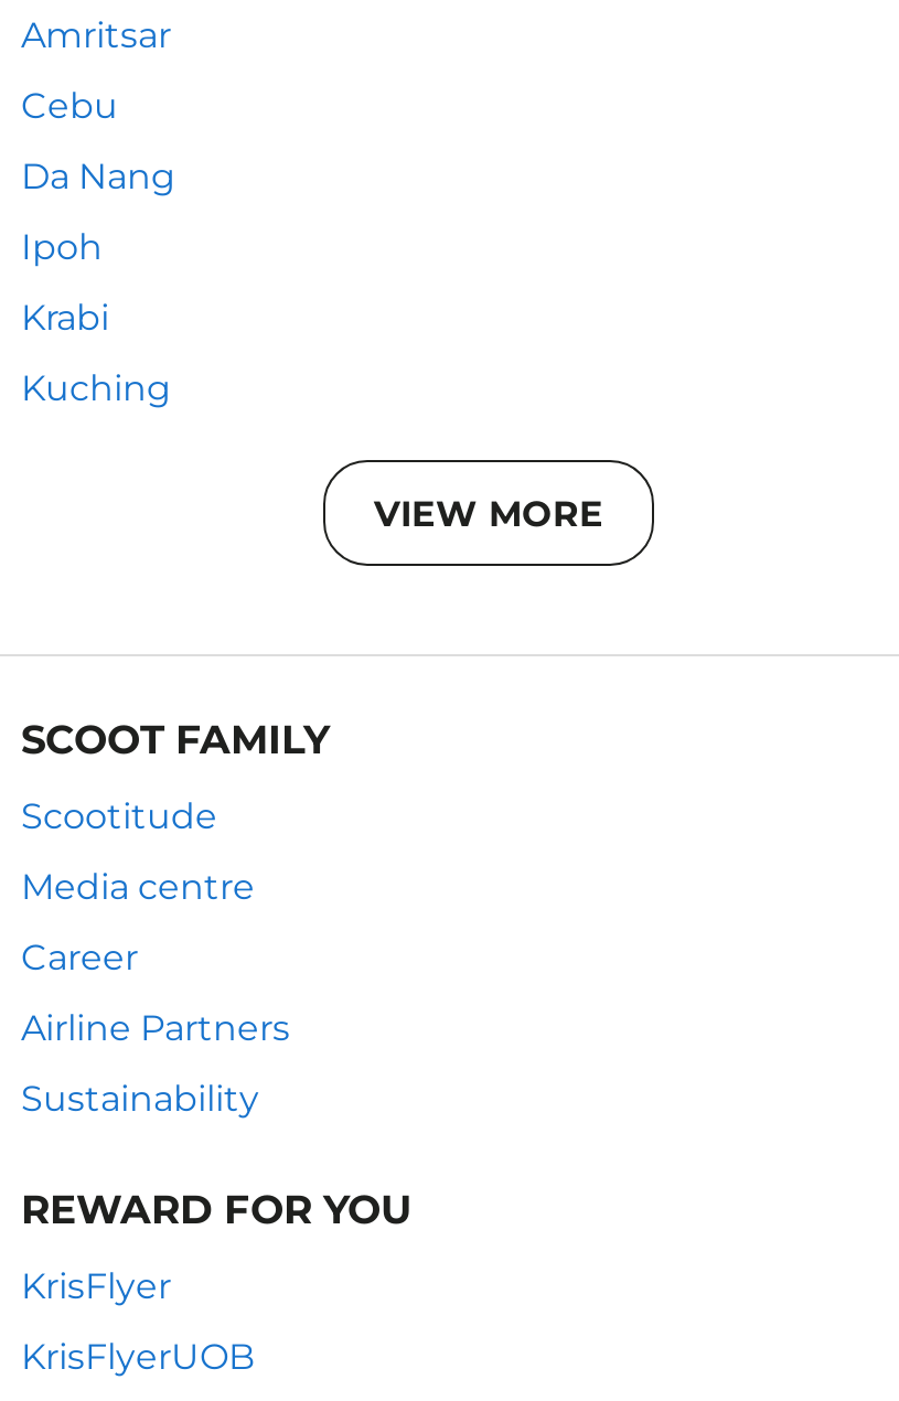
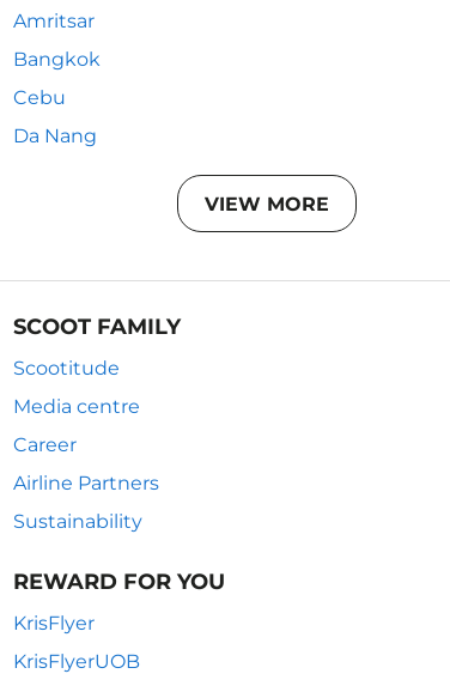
none -> [13,48,101,71] Bangkok
moved [21,85,175,197] -> [13,86,97,147]: Cebu | Da Nang
[21,226,171,409] Ipoh | Krabi | Kuching -> none

